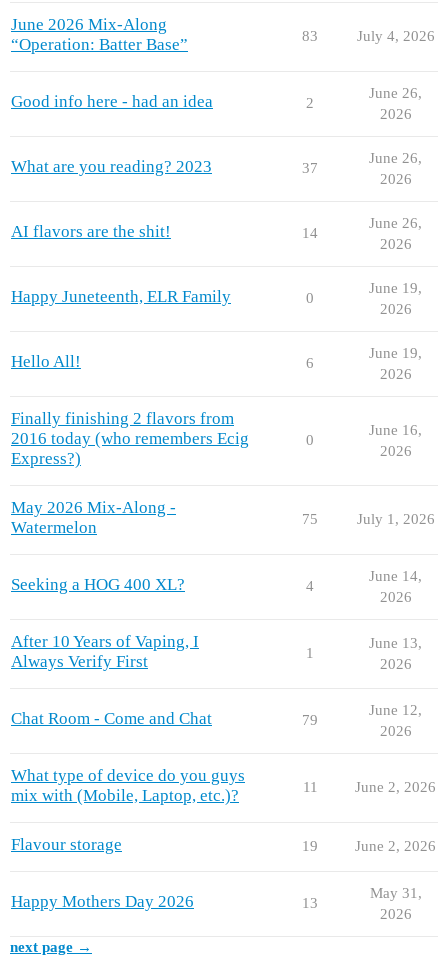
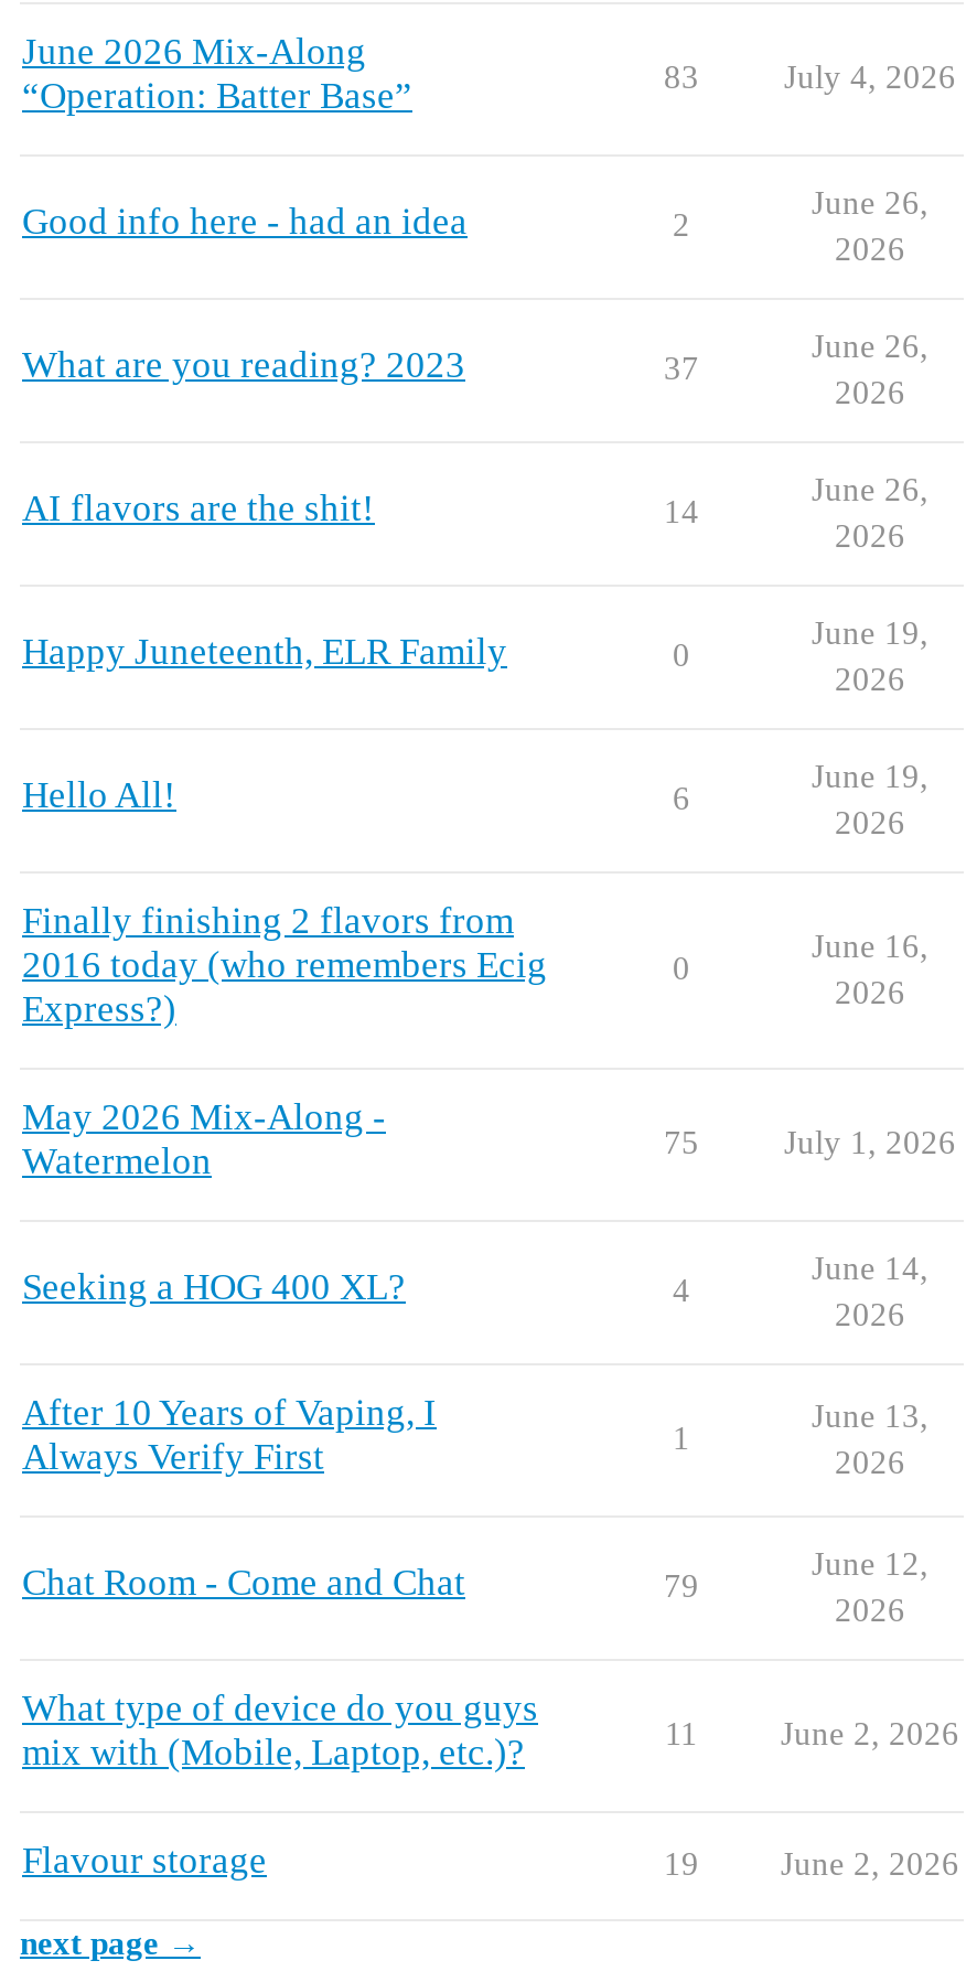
[369,884,421,921] May 31, | 2026 -> none
[11,891,318,910] Happy Mothers Day 2026 | 13 -> none

